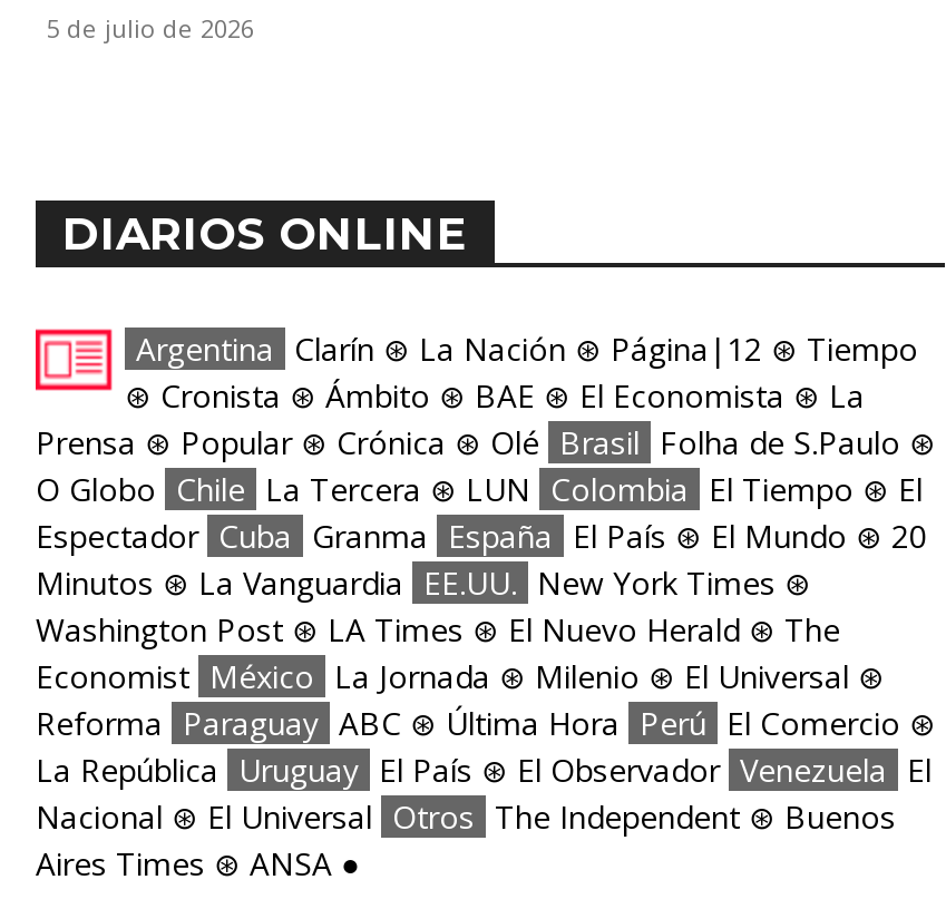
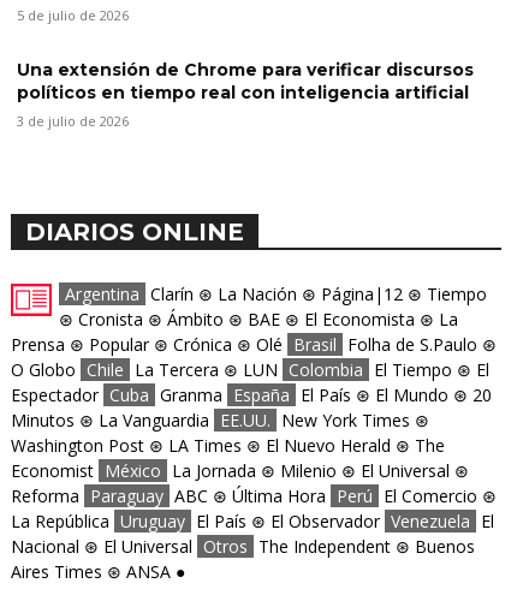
none -> [17,59,474,130] Una extensión de Chrome para verificar discursos | políticos en tiempo real con inteligencia artificial | 3 de julio de 2026

